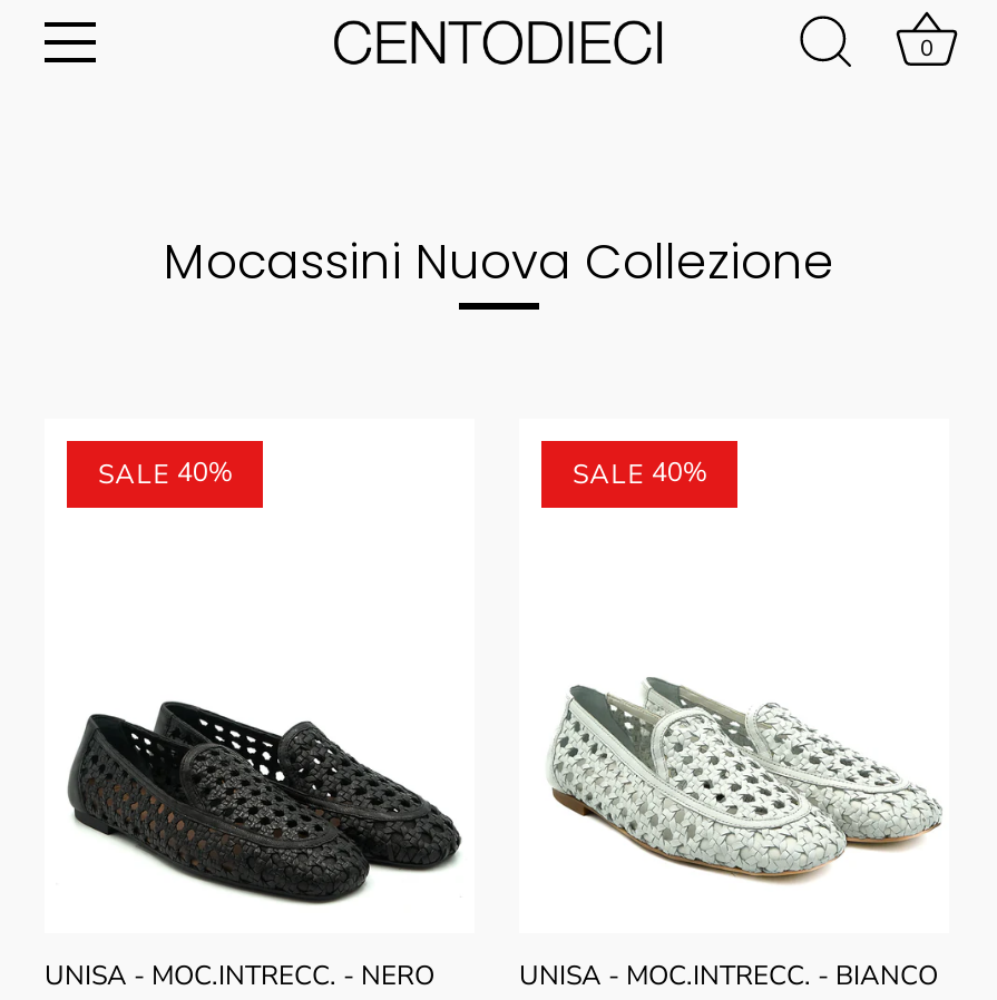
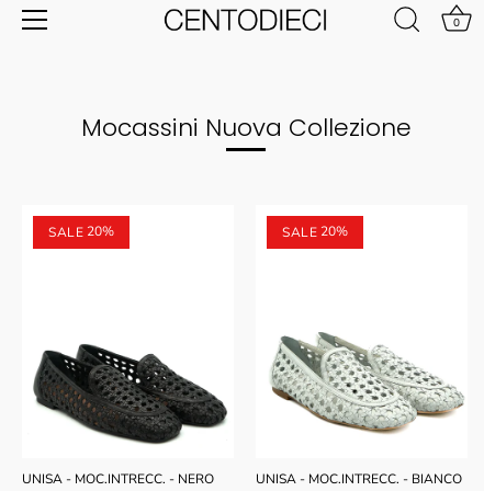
[98,454,233,492] SALE 40% -> [48,222,115,241] SALE 20%
[573,454,707,492] SALE 40% -> [282,222,348,241] SALE 20%

